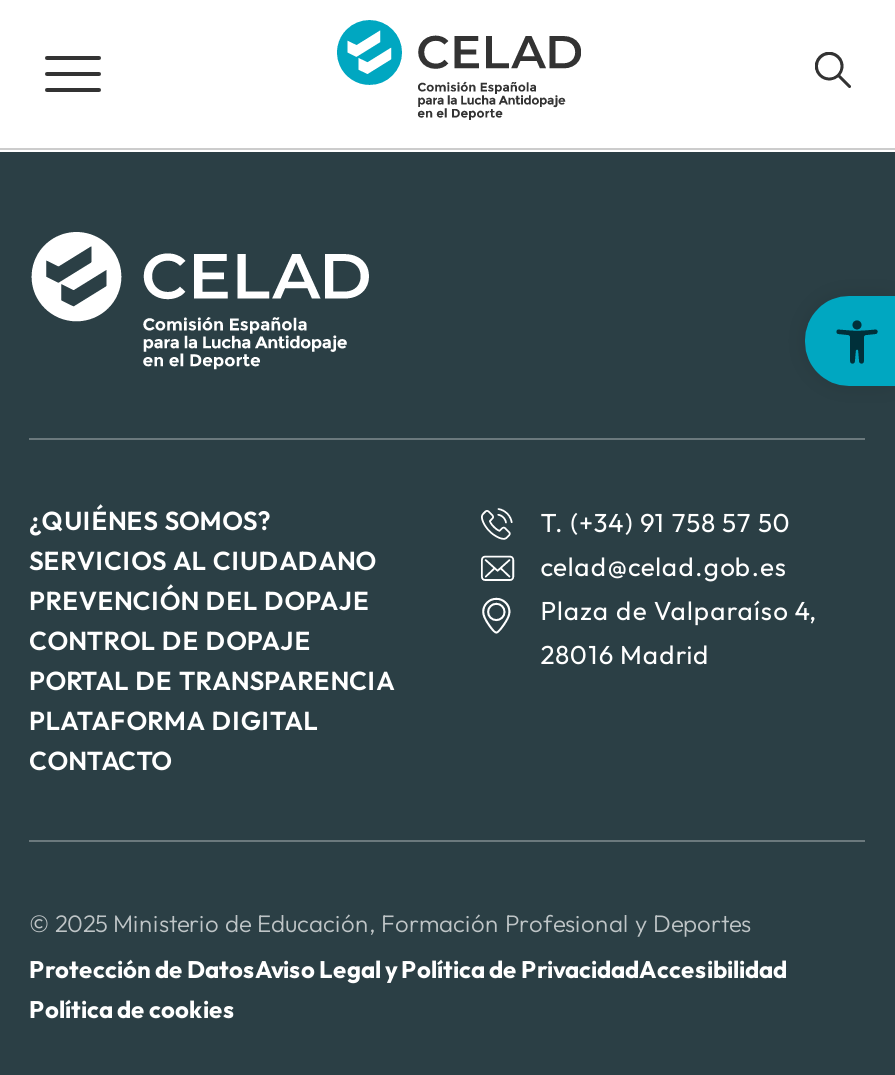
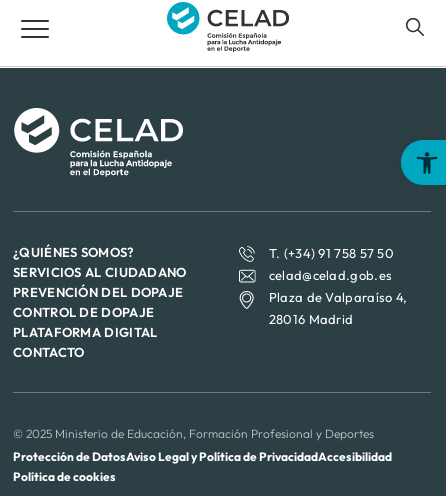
[29,664,395,696] PORTAL DE TRANSPARENCIA -> none

